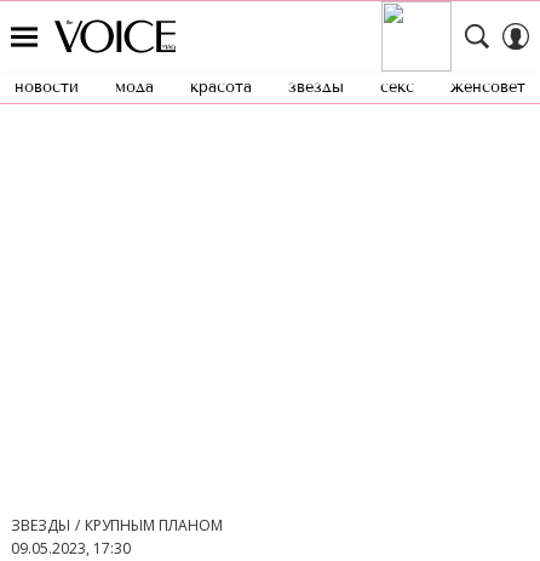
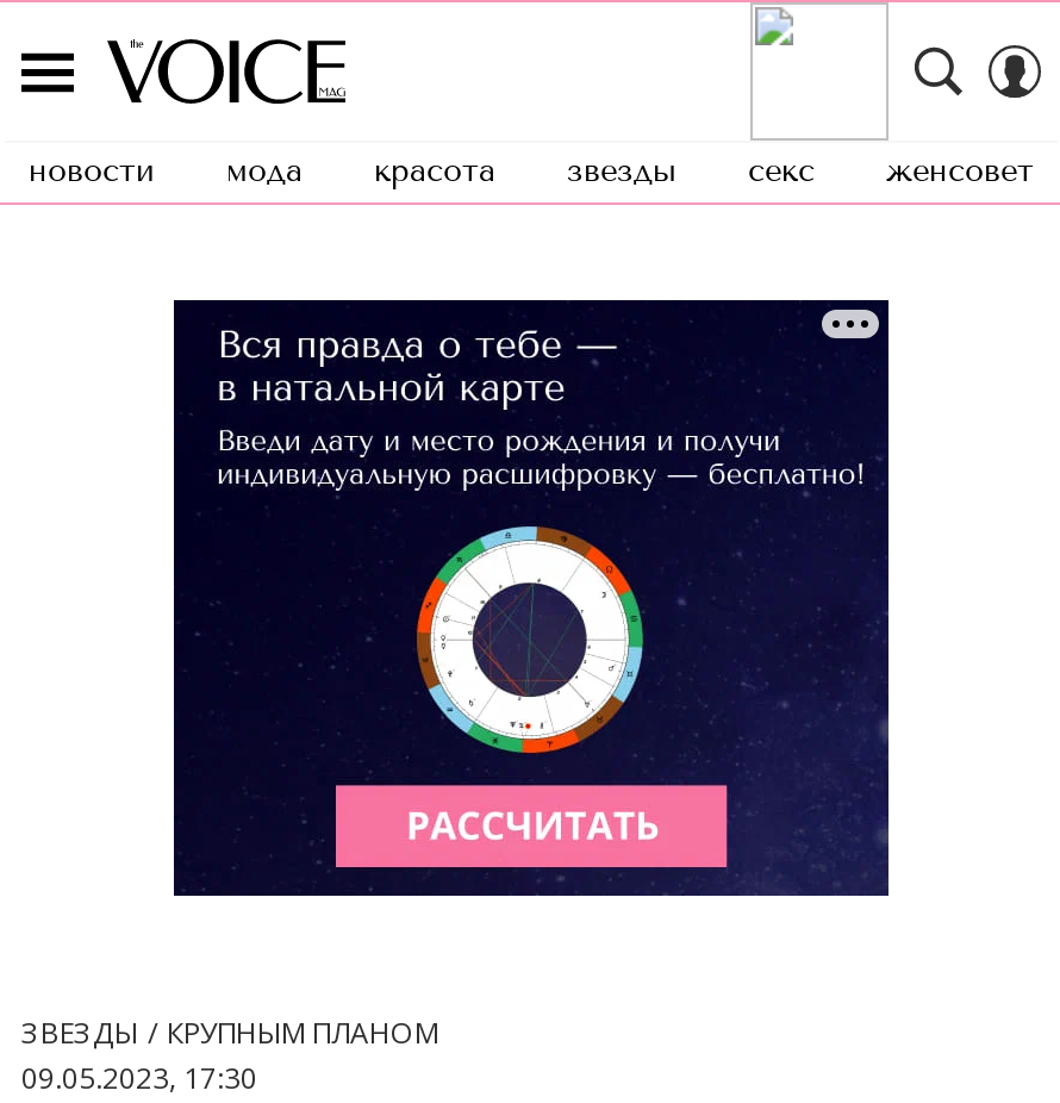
none -> [172,298,891,898] [image]

